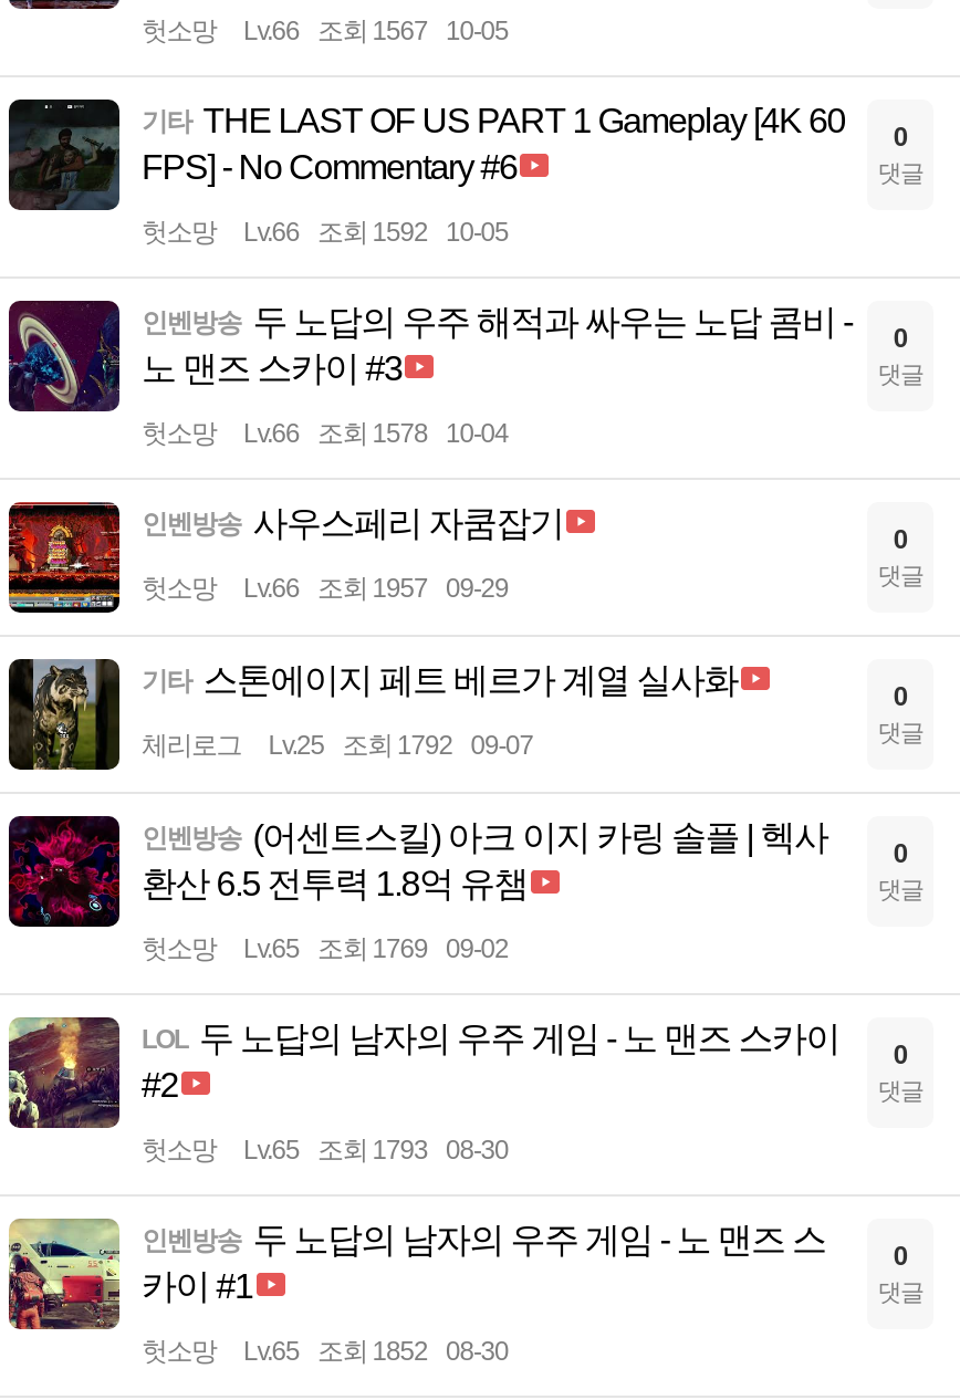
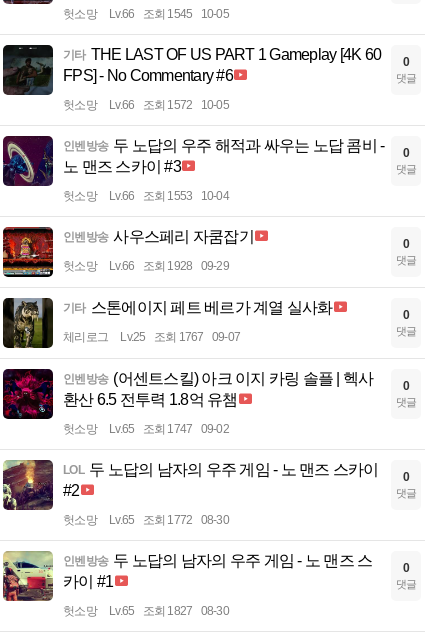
[142,15,508,46] 헛소망 Lv.66 조회 1567 10-05 -> [63,7,229,21] 헛소망 Lv.66 조회 1545 10-05
[142,217,508,248] 헛소망 Lv.66 조회 1592 10-05 -> [63,98,229,112] 헛소망 Lv.66 조회 1572 10-05
[142,418,508,449] 헛소망 Lv.66 조회 1578 10-04 -> [63,189,229,203] 헛소망 Lv.66 조회 1553 10-04
[142,573,508,604] 헛소망 Lv.66 조회 1957 09-29 -> [63,259,229,273] 헛소망 Lv.66 조회 1928 09-29
[142,730,533,761] 체리로그 Lv.25 조회 1792 09-07 -> [63,330,240,344] 체리로그 Lv.25 조회 1767 09-07
[142,933,508,964] 헛소망 Lv.65 조회 1769 09-02 -> [63,422,229,436] 헛소망 Lv.65 조회 1747 09-02
[142,1135,508,1166] 헛소망 Lv.65 조회 1793 08-30 -> [63,513,229,527] 헛소망 Lv.65 조회 1772 08-30
[142,1336,508,1367] 헛소망 Lv.65 조회 1852 08-30 -> [63,604,229,618] 헛소망 Lv.65 조회 1827 08-30

